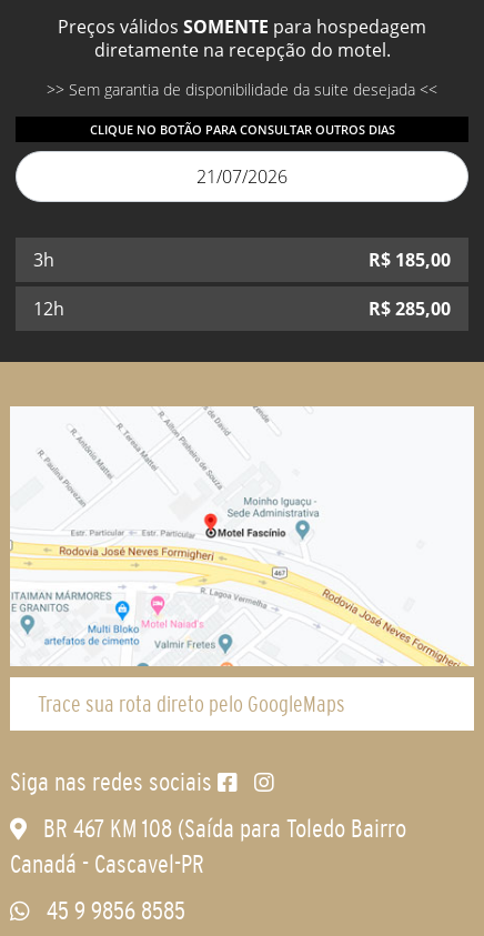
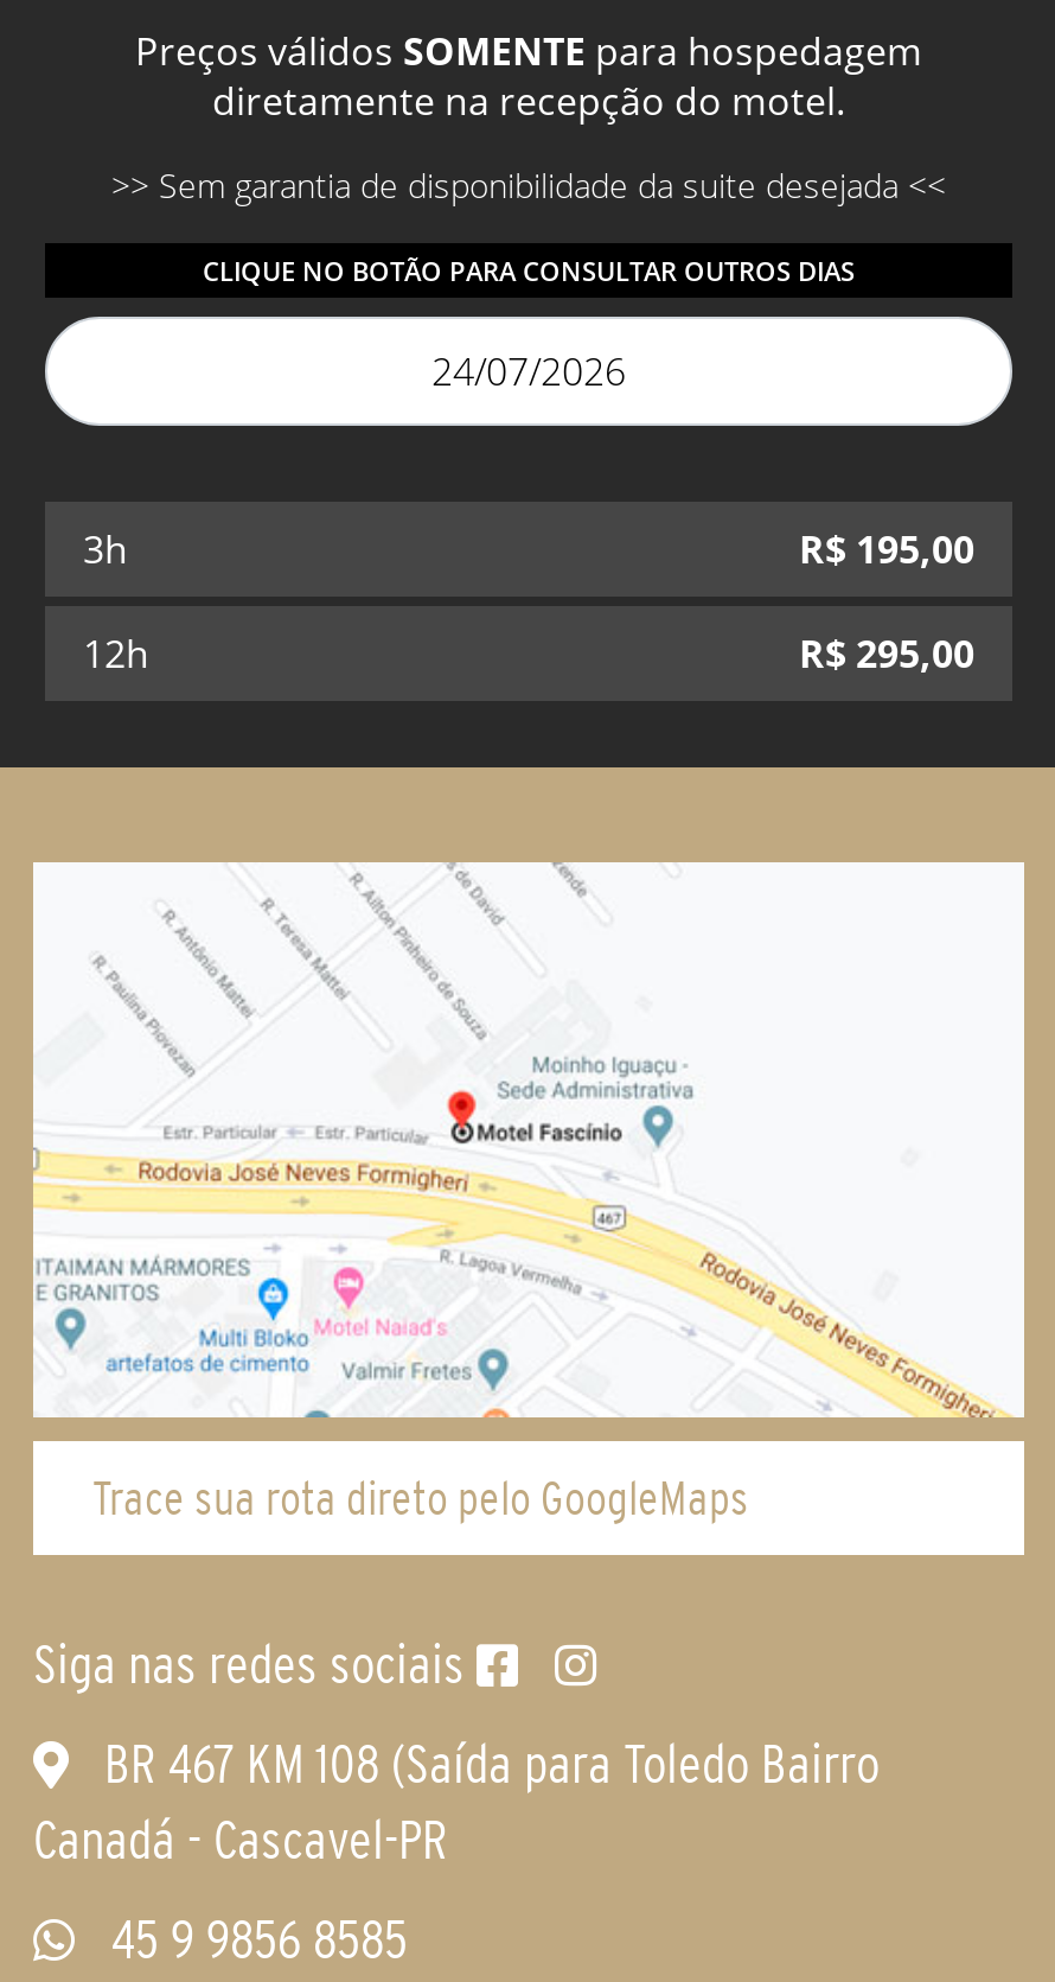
[196,164,288,189] 21/07/2026 -> [431,345,626,398] 24/07/2026
[369,248,451,272] R$185,00 -> [799,523,974,576] R$195,00
[369,297,451,321] R$285,00 -> [799,628,974,680] R$295,00

